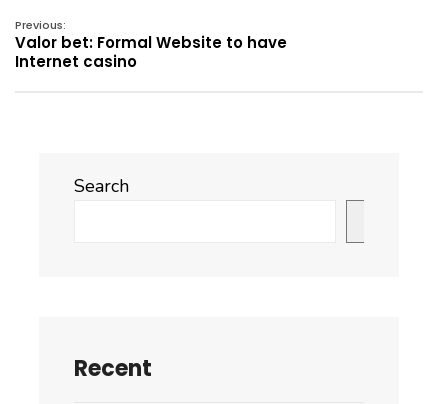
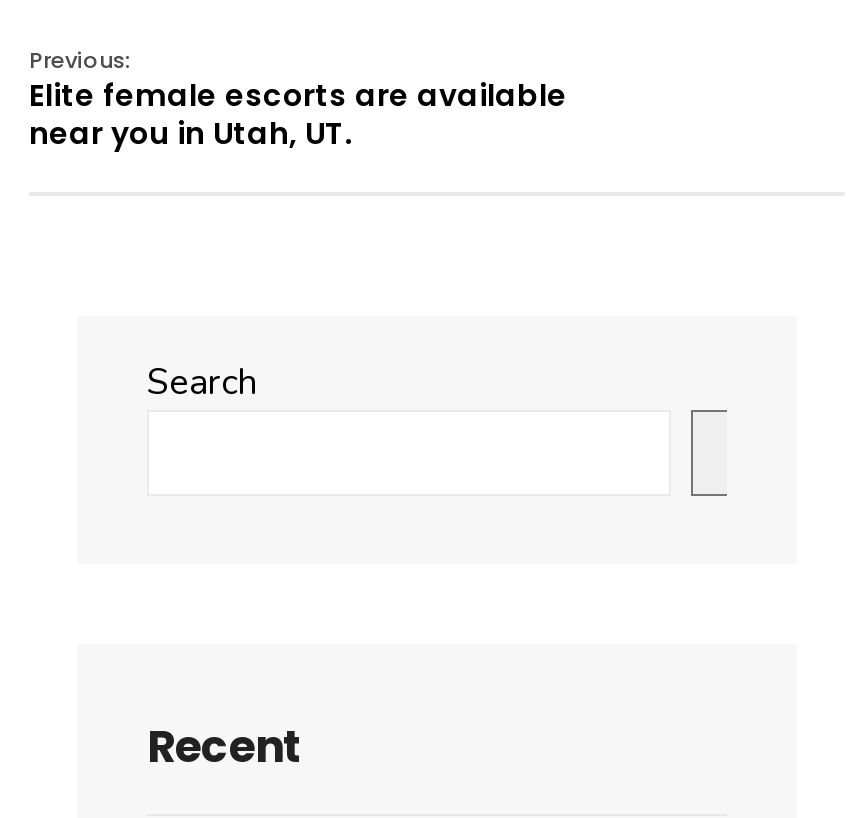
[15,32,287,72] Valor bet: Formal Website to have | Internet casino -> [29,74,567,154] Elite female escorts are available | near you in Utah, UT.

